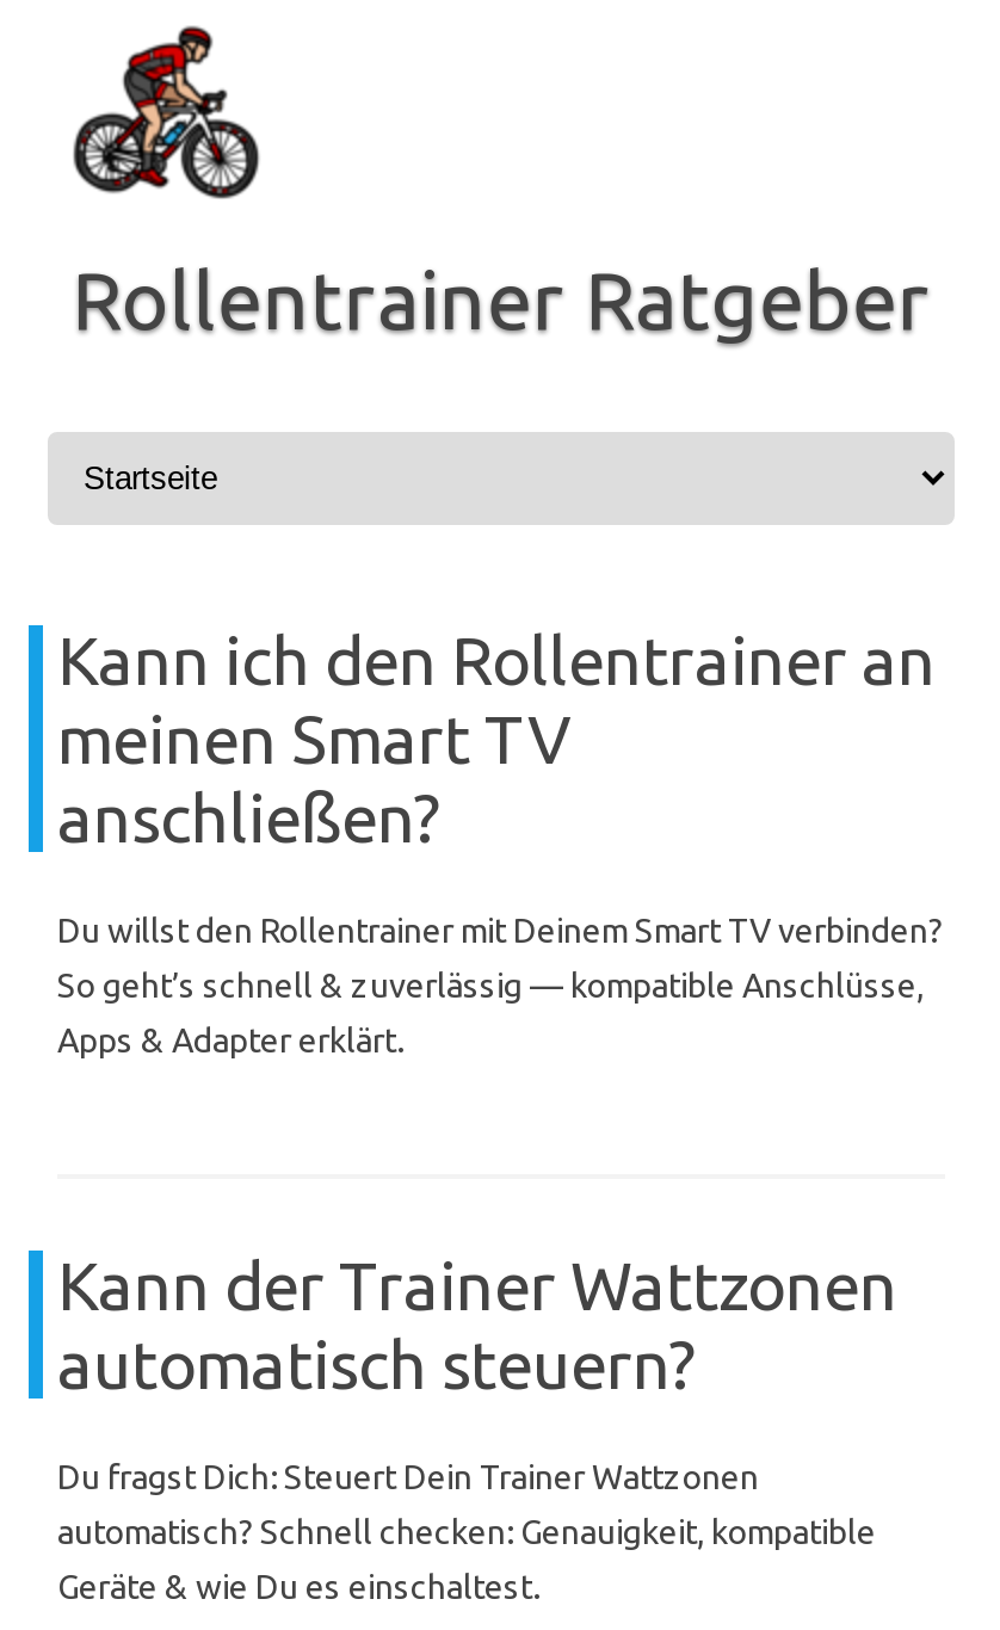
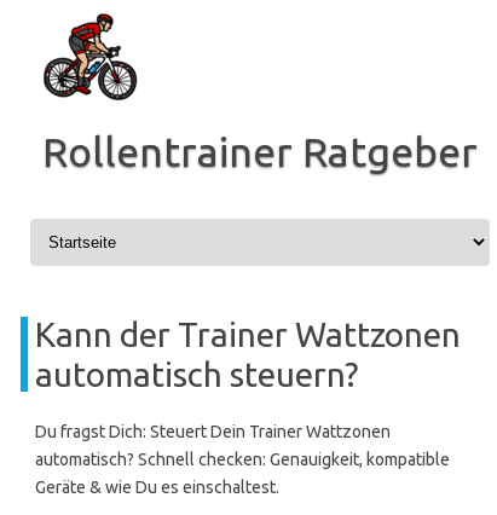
[57,623,943,1060] Kann ich den Rollentrainer an | meinen Smart TV | anschließen? | Du willst den Rollentrainer mit Deinem Smart TV verbinden? | So geht’s schnell & zuverlässig — kompatible Anschlüsse, | Apps & Adapter erklärt. -> none

